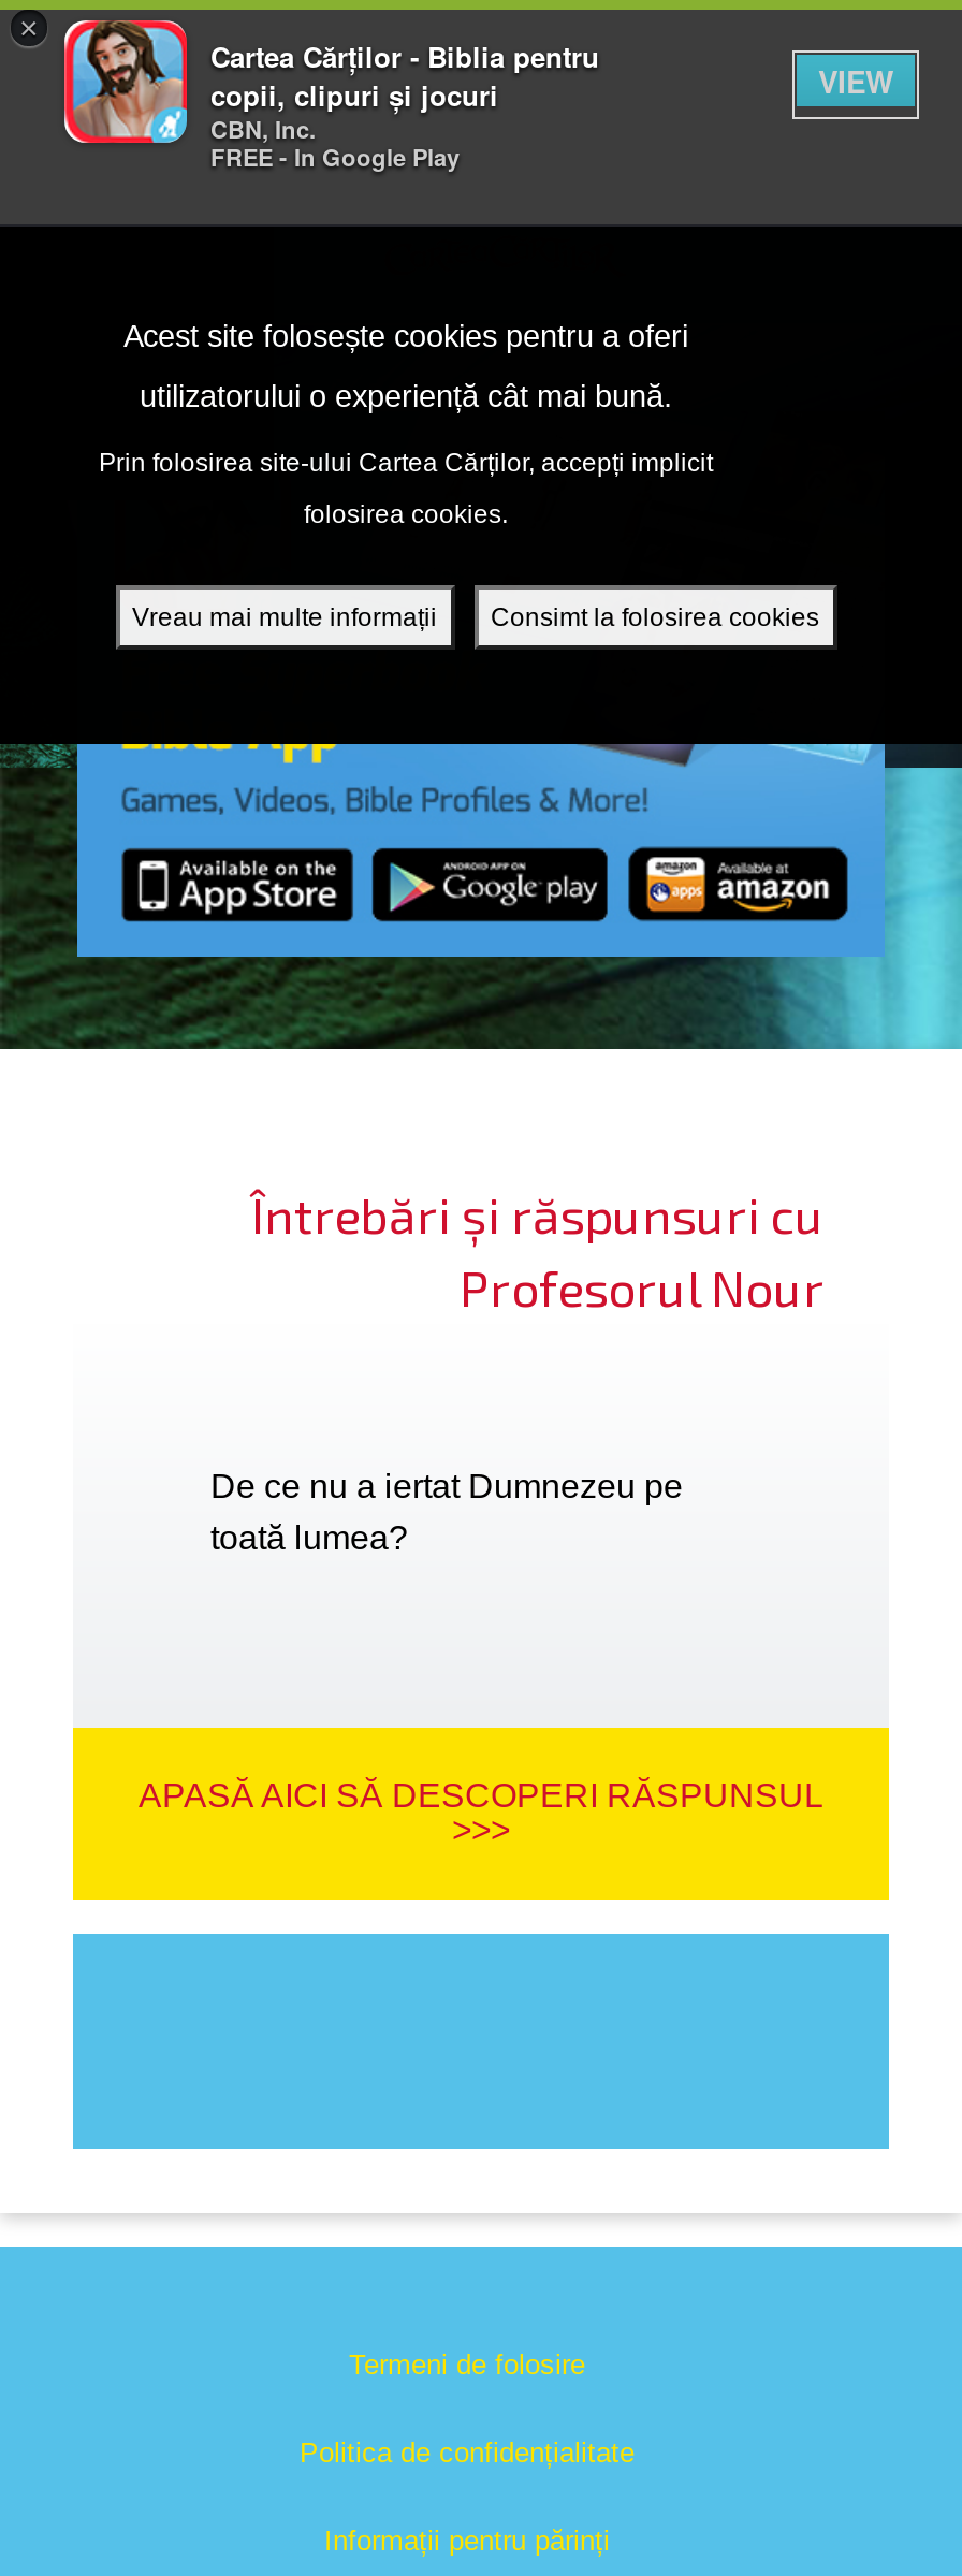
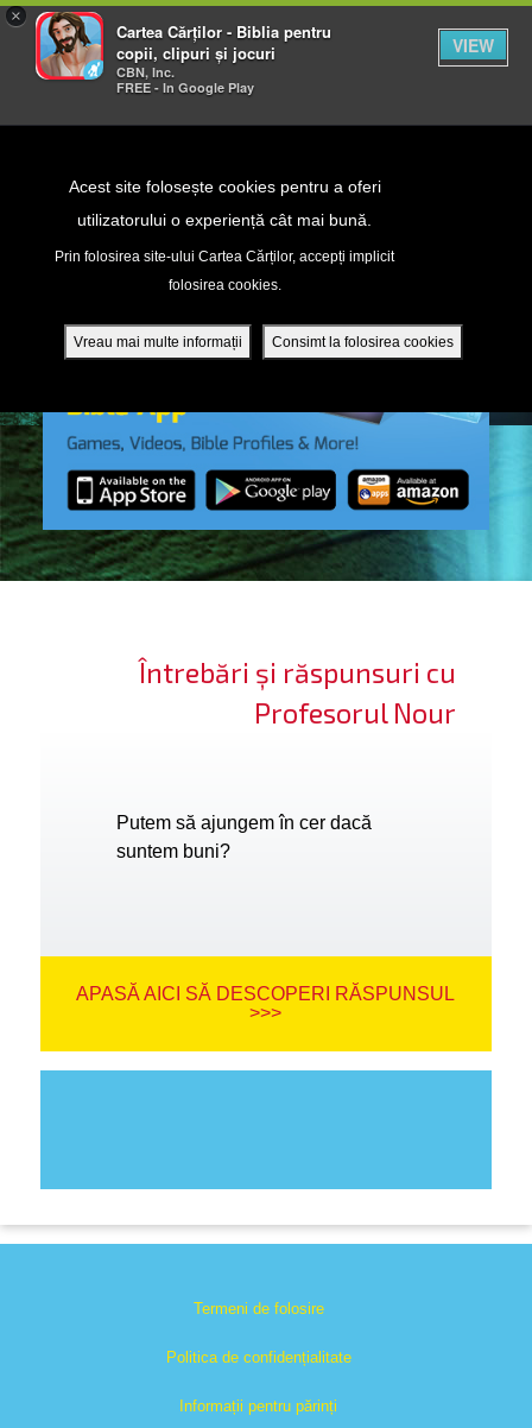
[210,1468,683,1556] De ce nu a iertat Dumnezeu pe | toată lumea? -> [116,813,372,862] Putem să ajungem în cer dacă | suntem buni?

